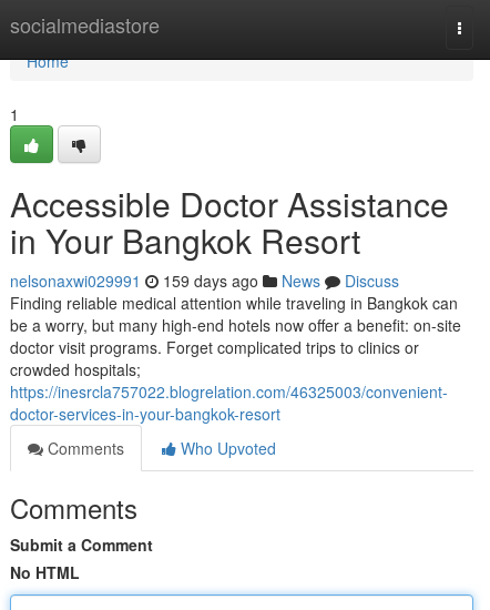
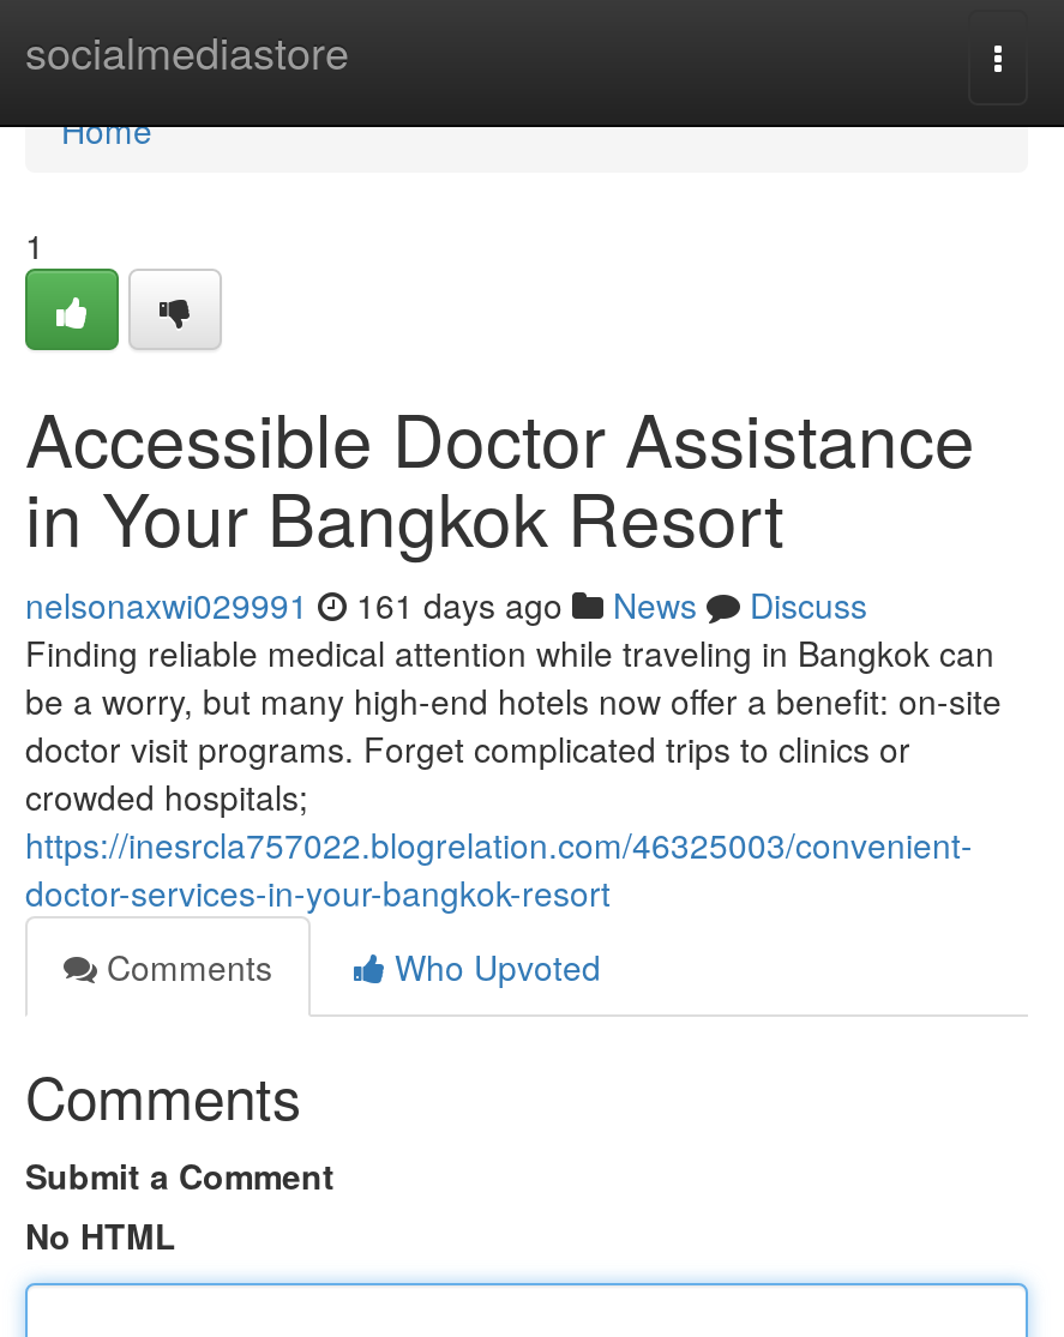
[10,270,399,292] nelsonaxwi029991 159 days ago News Discuss -> [25,580,867,628] nelsonaxwi029991 161 days ago News Discuss

